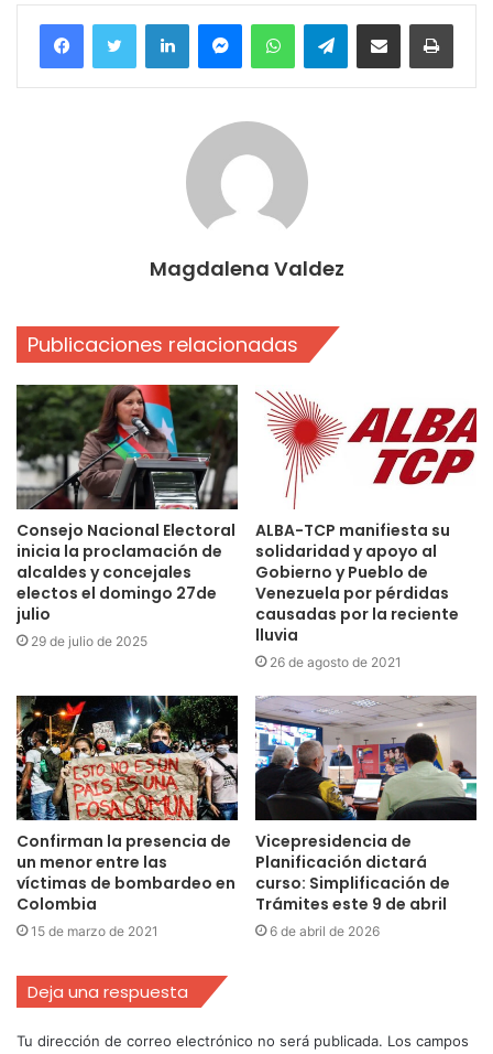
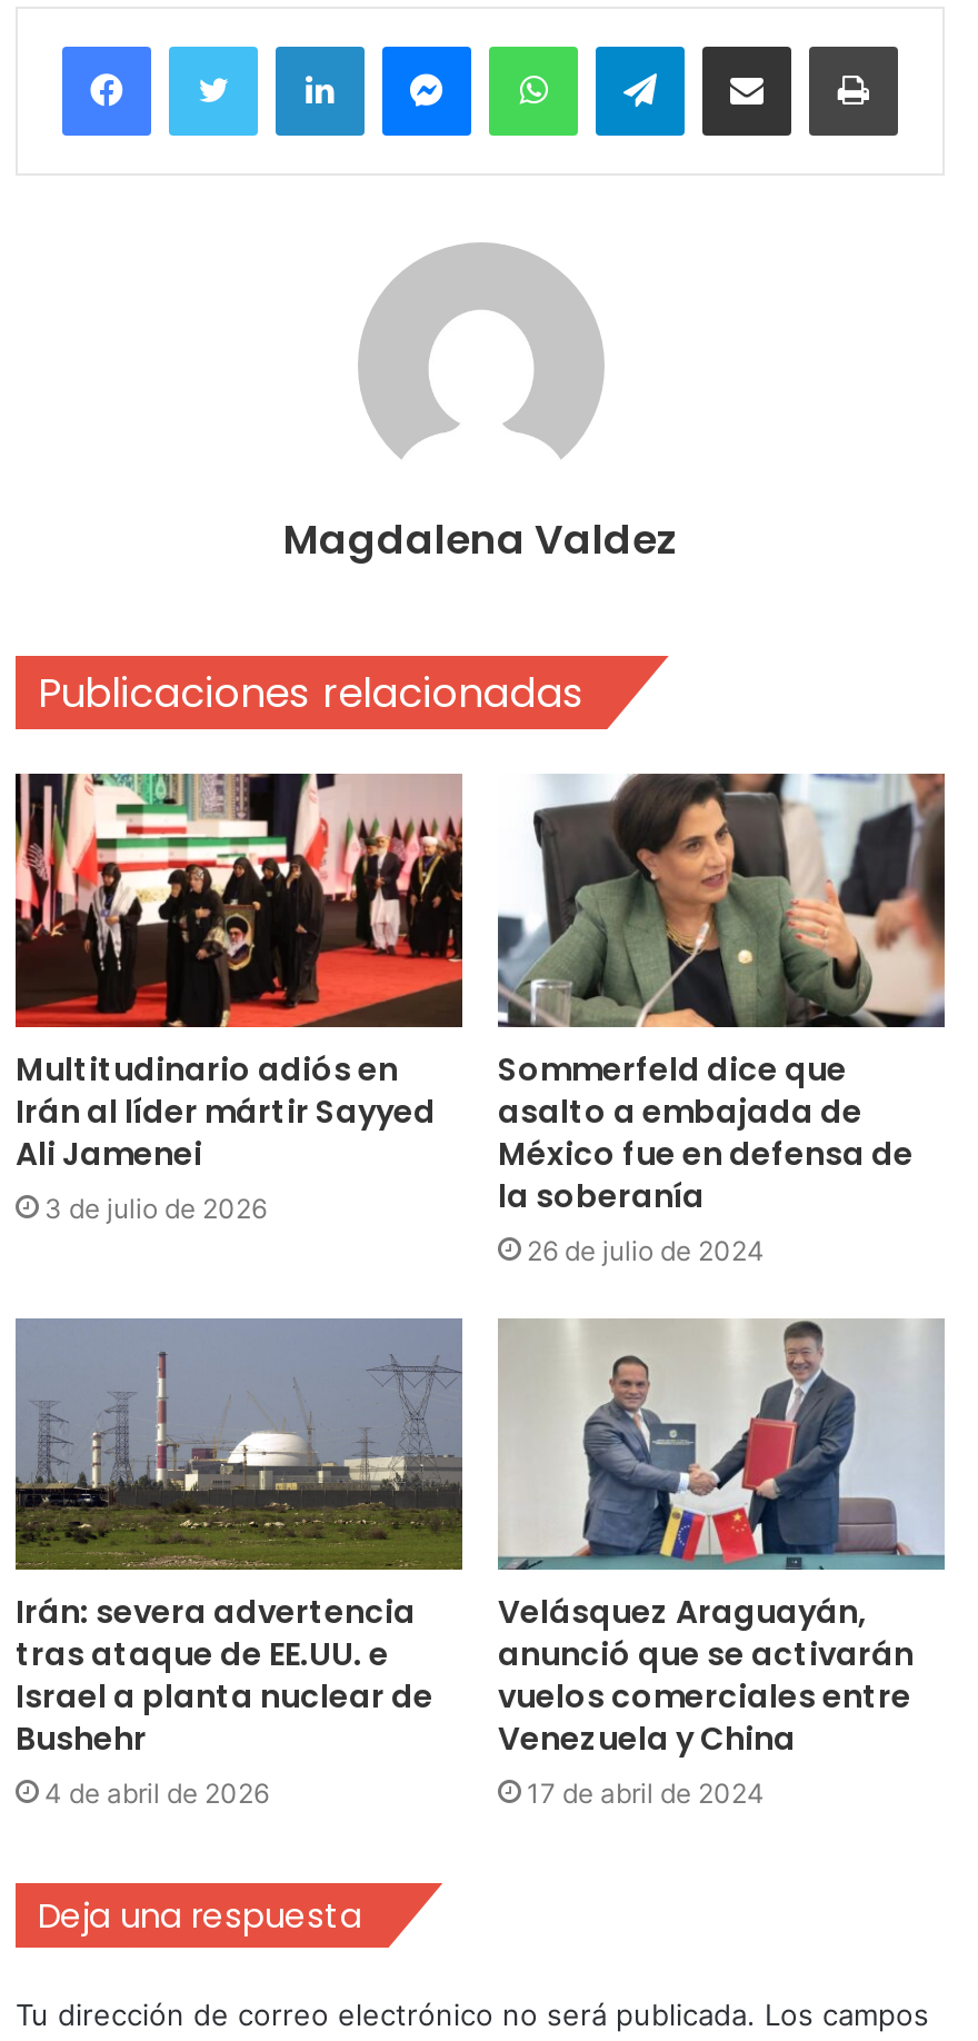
[15,384,238,510] [image] -> [16,771,465,945] [image]
[255,385,478,670] [image] | ALBA-TCP manifiesta su | solidaridad y apoyo al | Gobierno y Pueblo de | Venezuela por pérdidas | causadas por la reciente | lluvia | 26 de agosto de 2021 -> [496,771,947,1267] [image] | Sommerfeld dice que | asalto a embajada de | México fue en defensa de | la soberanía | 26 de julio de 2024
[17,519,235,649] Consejo Nacional Electoral | inicia la proclamación de | alcaldes y concejales | electos el domingo 27de | julio | 29 de julio de 2025 -> [16,1047,436,1225] Multitudinario adiós en | Irán al líder mártir Sayyed | Ali Jamenei | 3 de julio de 2026
[15,695,239,940] [image] | Confirman la presencia de | un menor entre las | víctimas de bombardeo en | Colombia | 15 de marzo de 2021 -> [13,1321,465,1810] [image] | Irán: severa advertencia | tras ataque de EE.UU. e | Israel a planta nuclear de | Bushehr | 4 de abril de 2026
[254,697,478,940] [image] | Vicepresidencia de | Planificación dictará | curso: Simplificación de | Trámites este 9 de abril | 6 de abril de 2026 -> [498,1321,945,1810] [image] | Velásquez Araguayán, | anunció que se activarán | vuelos comerciales entre | Venezuela y China | 17 de abril de 2024

